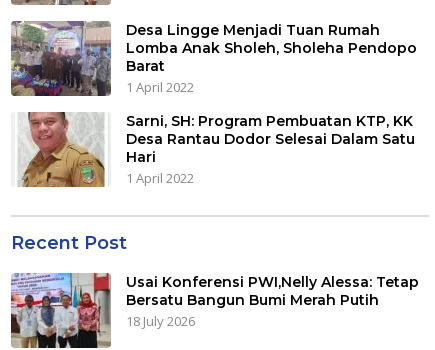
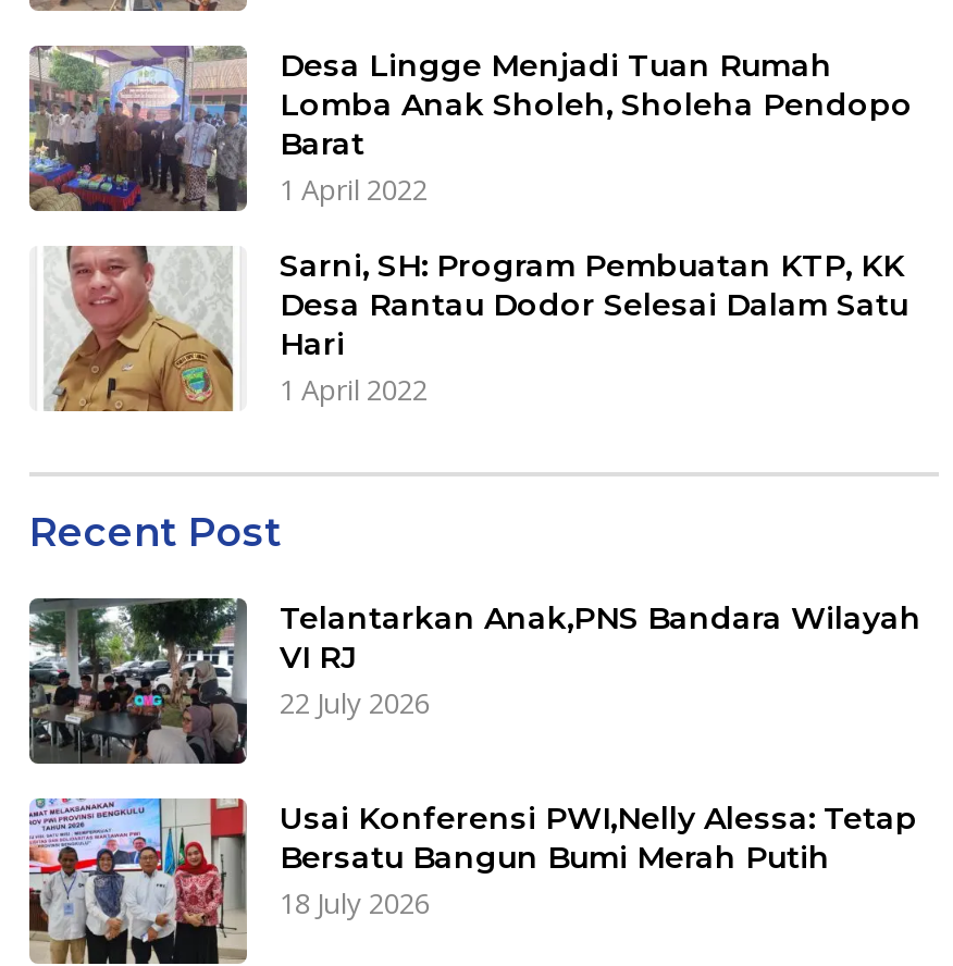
none -> [27,596,921,766] [image] | Telantarkan Anak,PNS Bandara Wilayah | VI RJ | 22 July 2026

